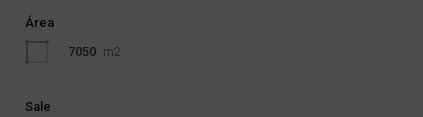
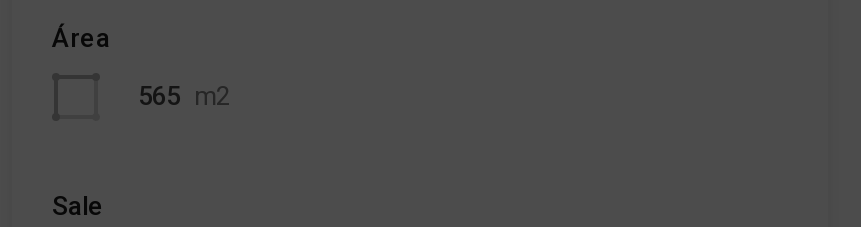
[68,44,121,59] 7050 m2 -> [138,81,230,111] 565 m2

